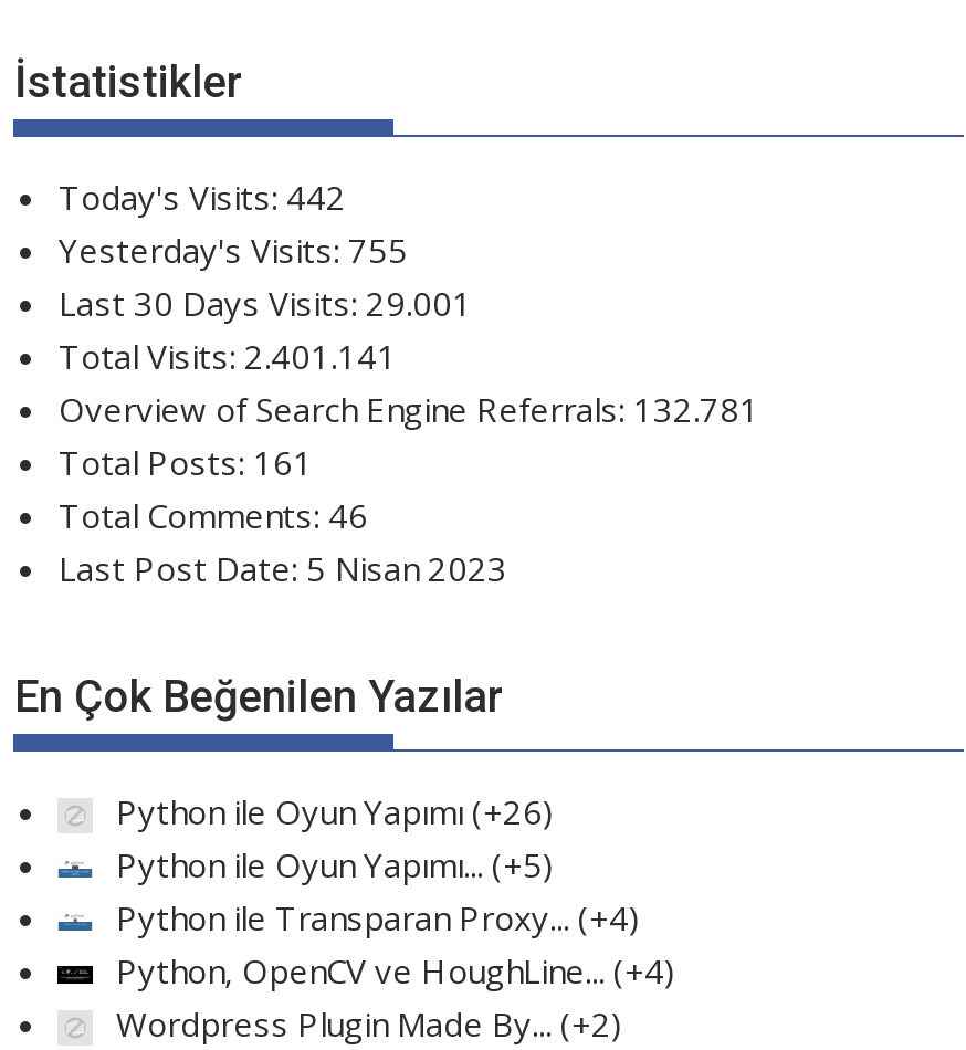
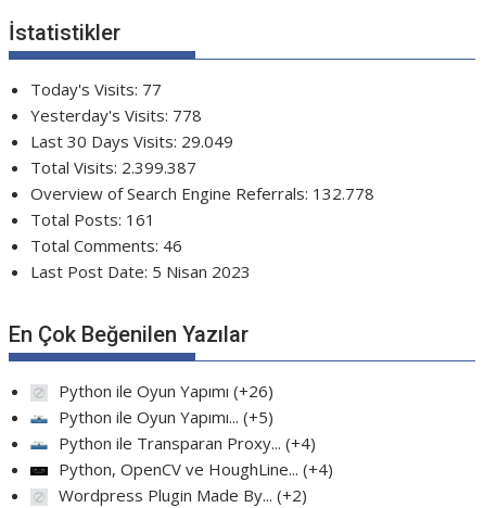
[59,174,346,218] Today's Visits: 442 -> [31,78,162,99] Today's Visits: 77
[59,227,408,271] Yesterday's Visits: 755 -> [31,104,202,125] Yesterday's Visits: 778
[59,280,472,324] Last 30 Days Visits: 29.001 -> [31,130,234,151] Last 30 Days Visits: 29.049
[59,333,397,377] Total Visits: 2.401.141 -> [31,156,197,177] Total Visits: 2.399.387
[59,386,759,430] Overview of Search Engine Referrals: 132.781 -> [31,182,375,204] Overview of Search Engine Referrals: 132.778

